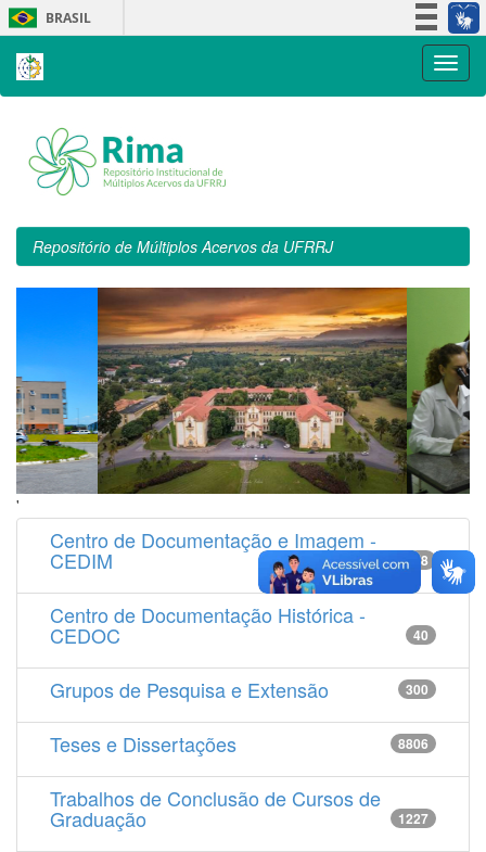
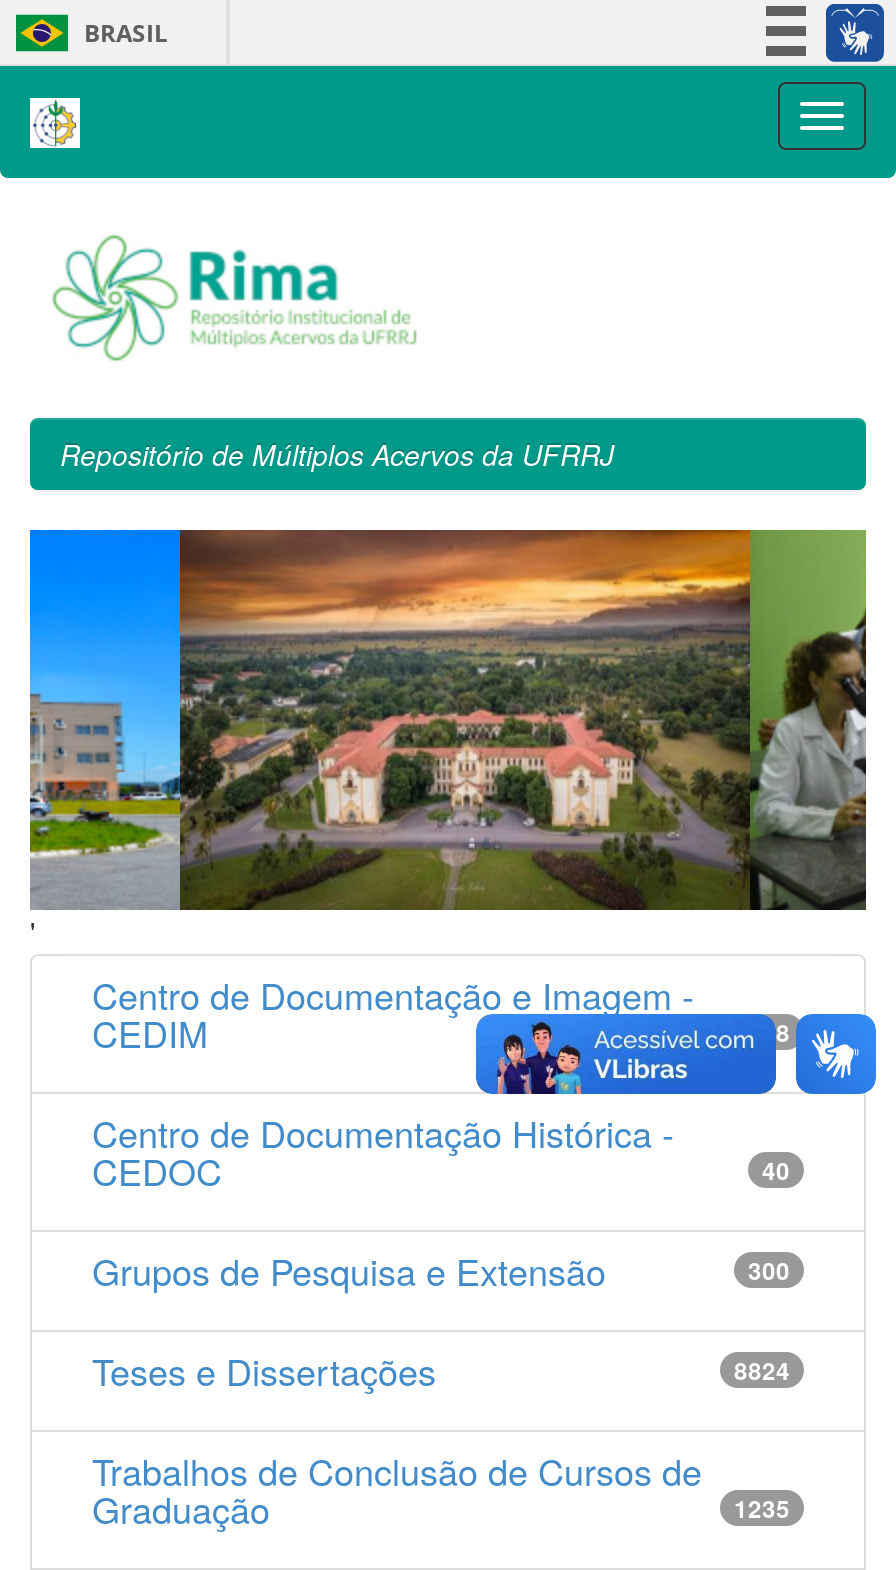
[398,733,429,753] 8806 -> [734,1352,790,1388] 8824
[398,808,429,828] 1227 -> [734,1490,790,1526] 1235

